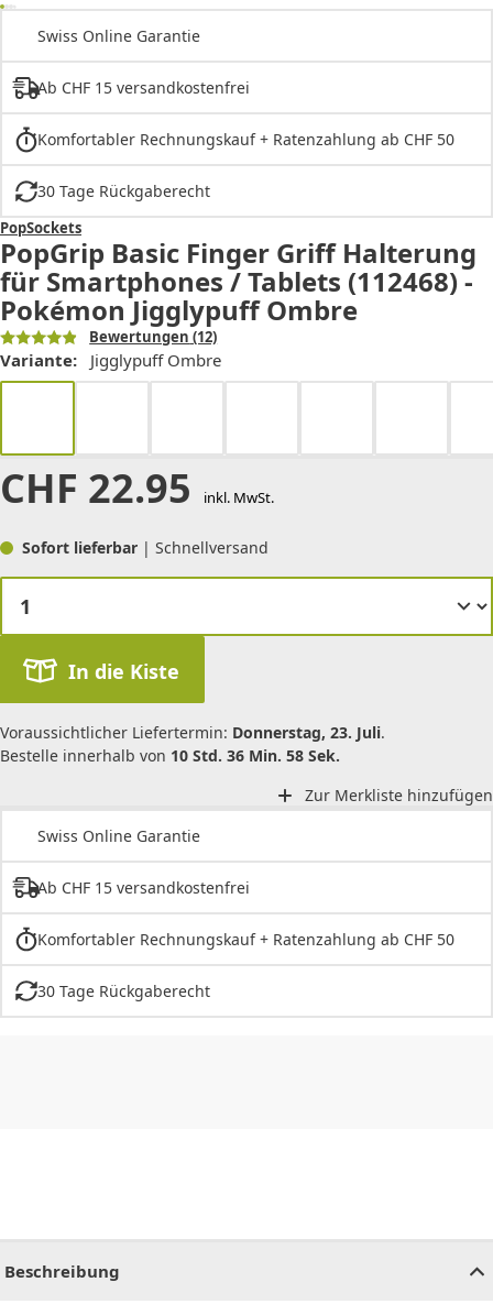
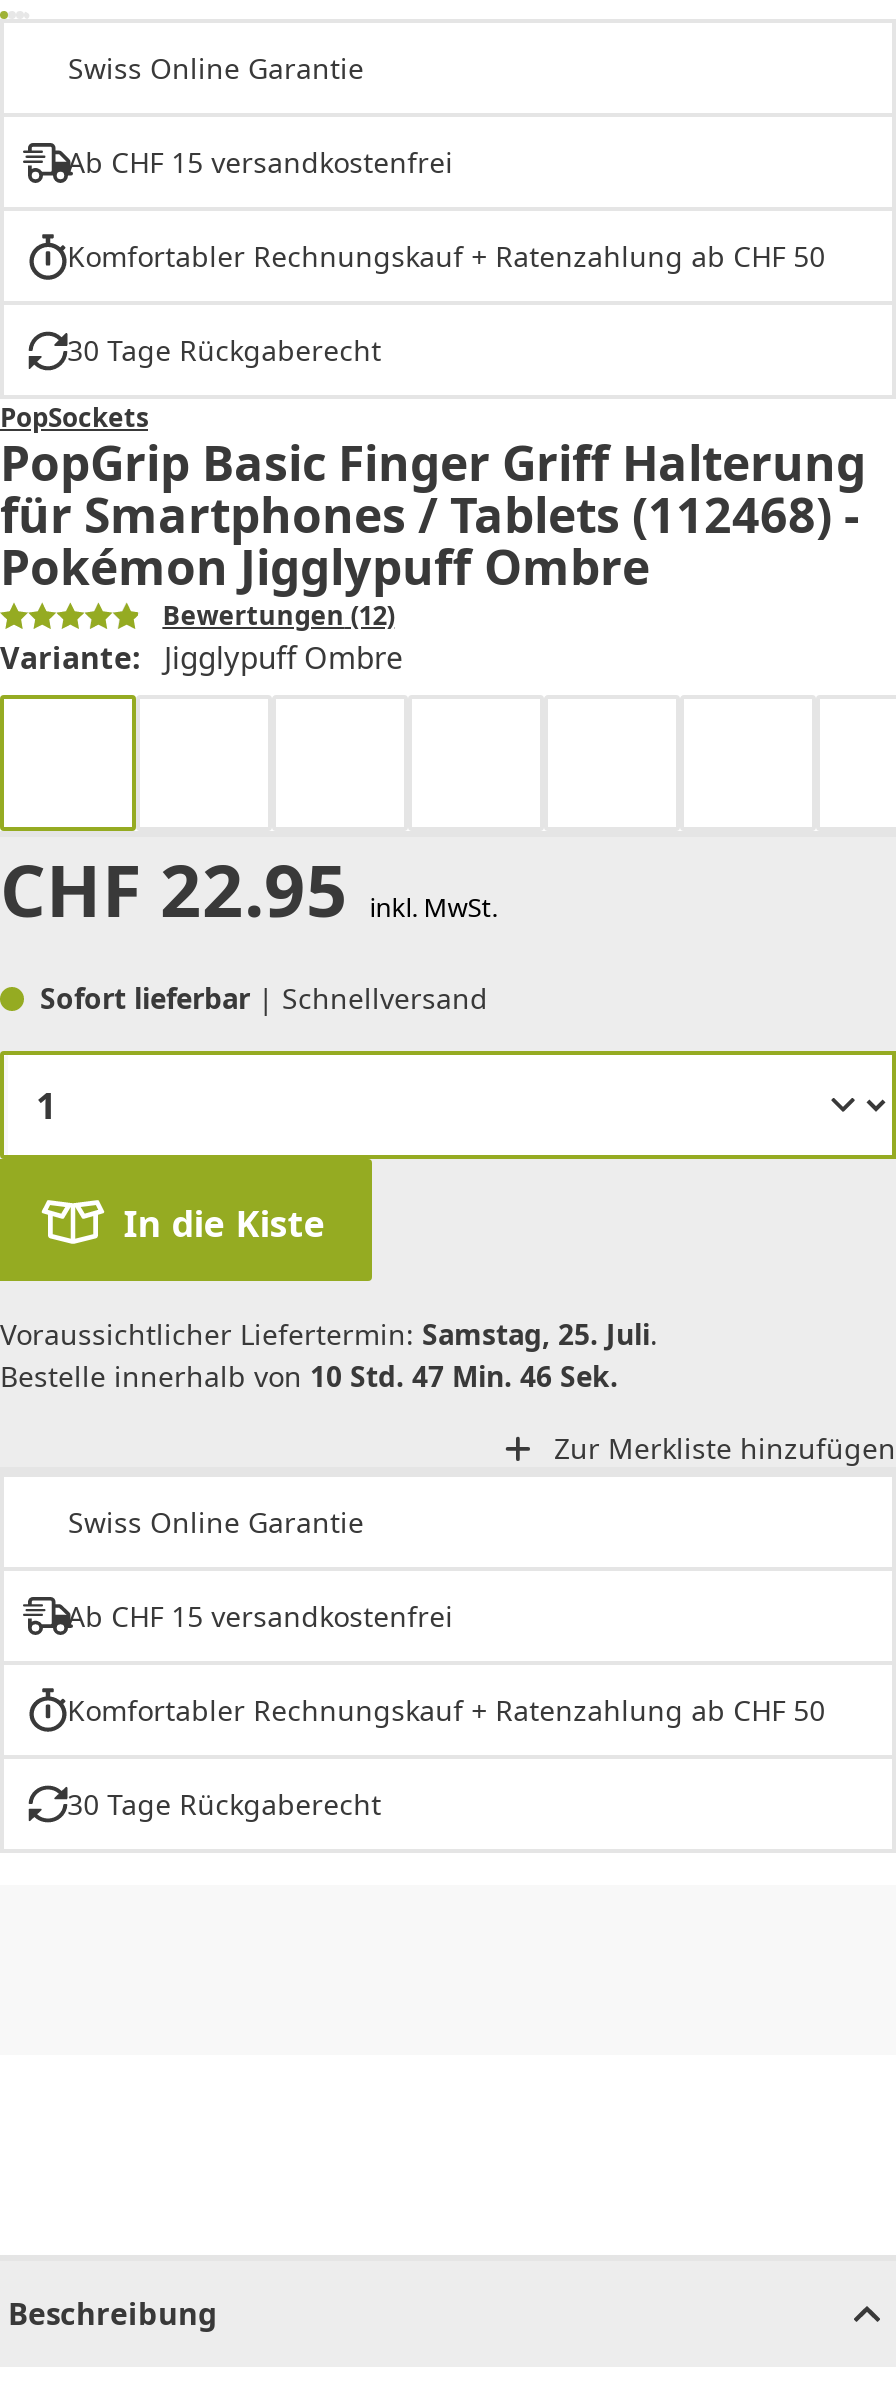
[0,721,385,742] Voraussichtlicher Liefertermin: Donnerstag, 23. Juli. -> [0,1314,658,1352] Voraussichtlicher Liefertermin: Samstag, 25. Juli.
[0,745,340,765] Bestelle innerhalb von 10 Std. 36 Min. 58 Sek. -> [0,1356,618,1394] Bestelle innerhalb von 10 Std. 47 Min. 46 Sek.

